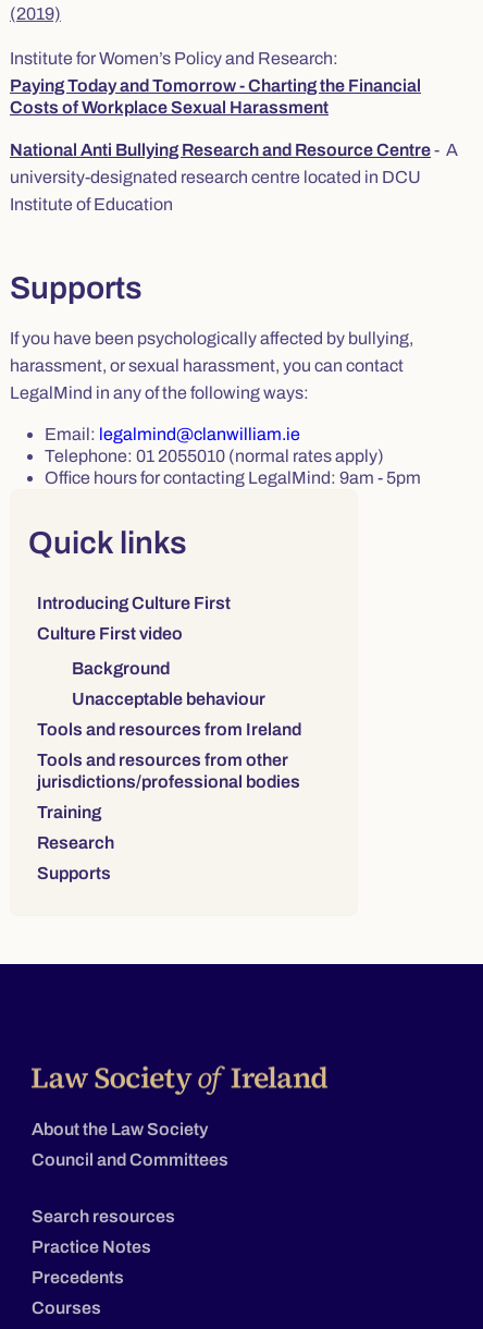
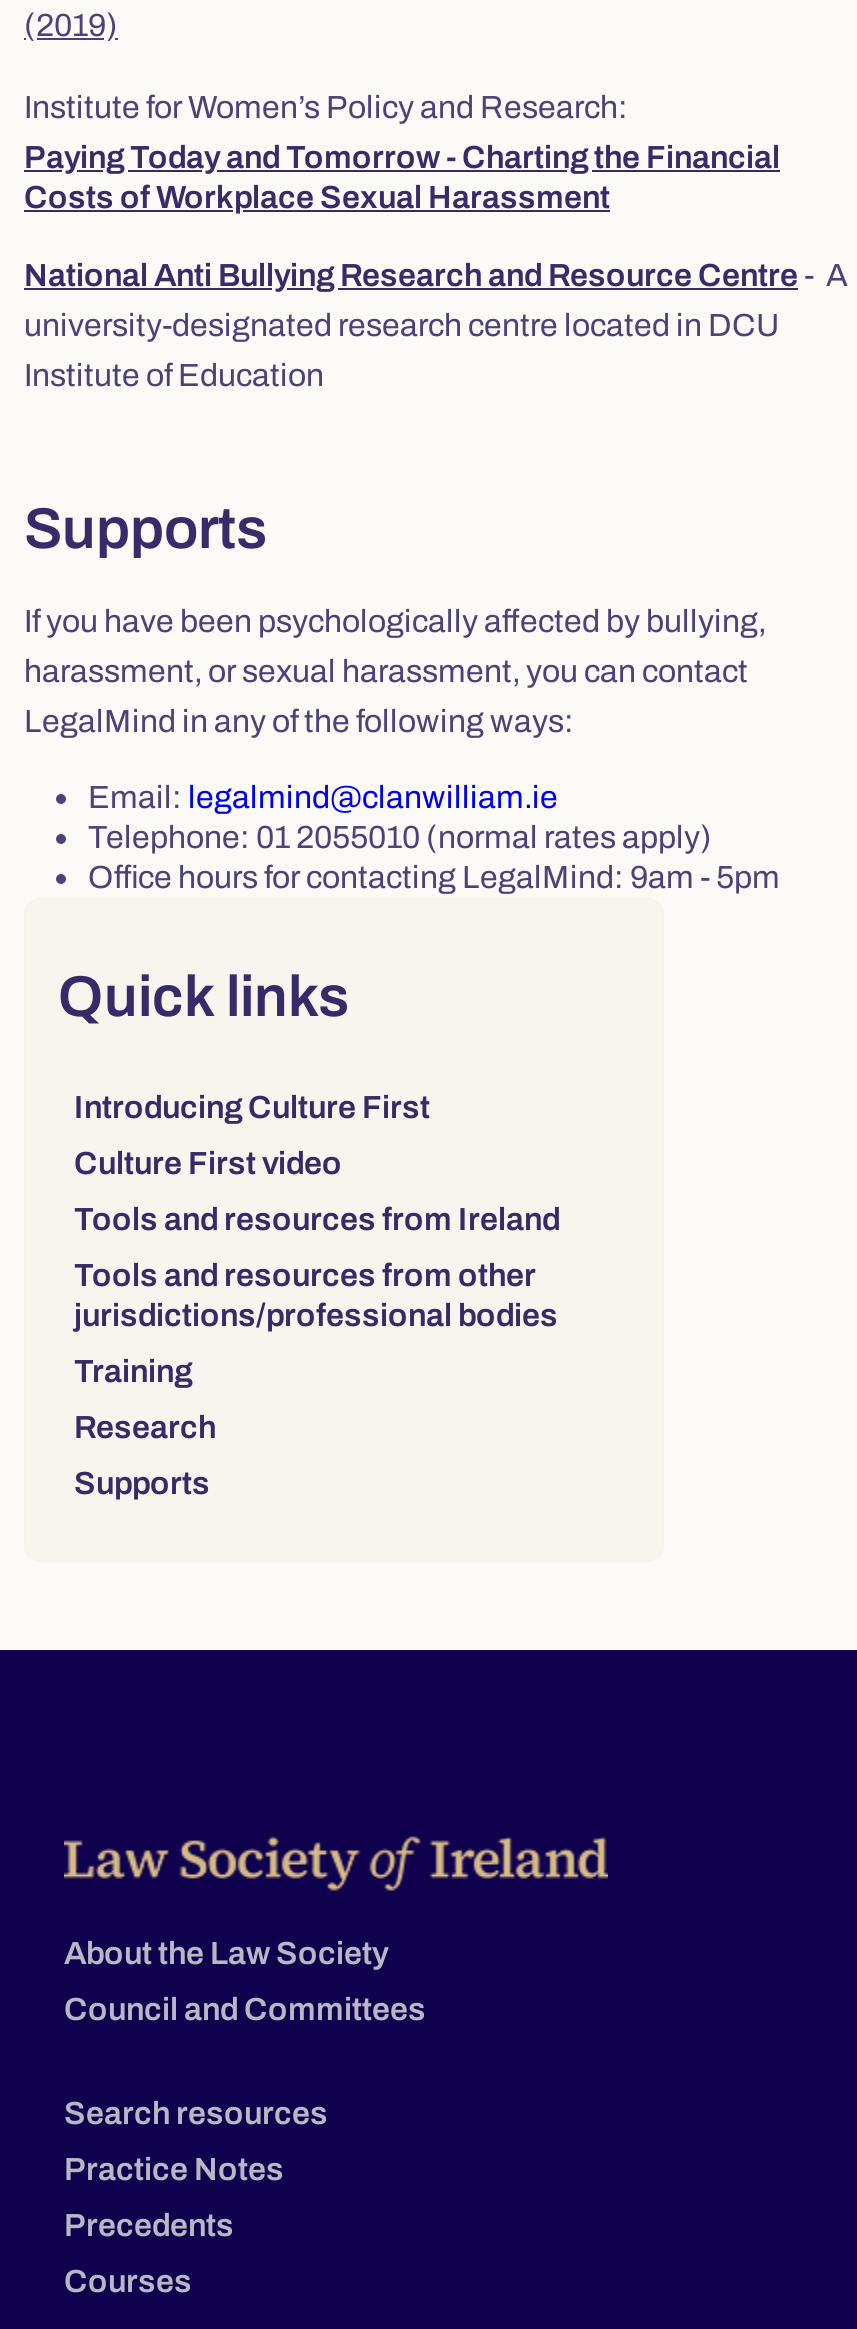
[72,659,265,708] Background | Unacceptable behaviour -> none

